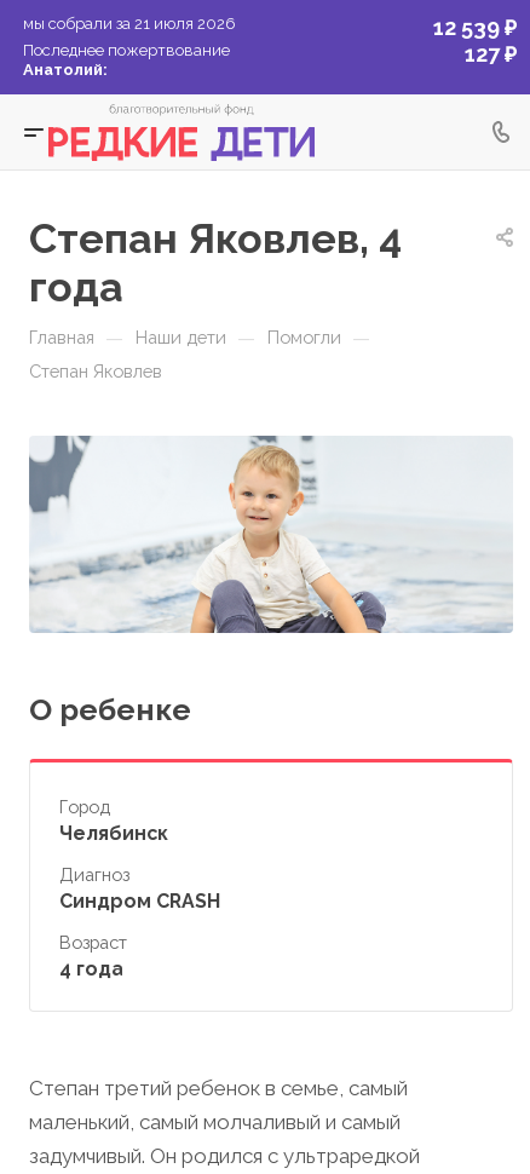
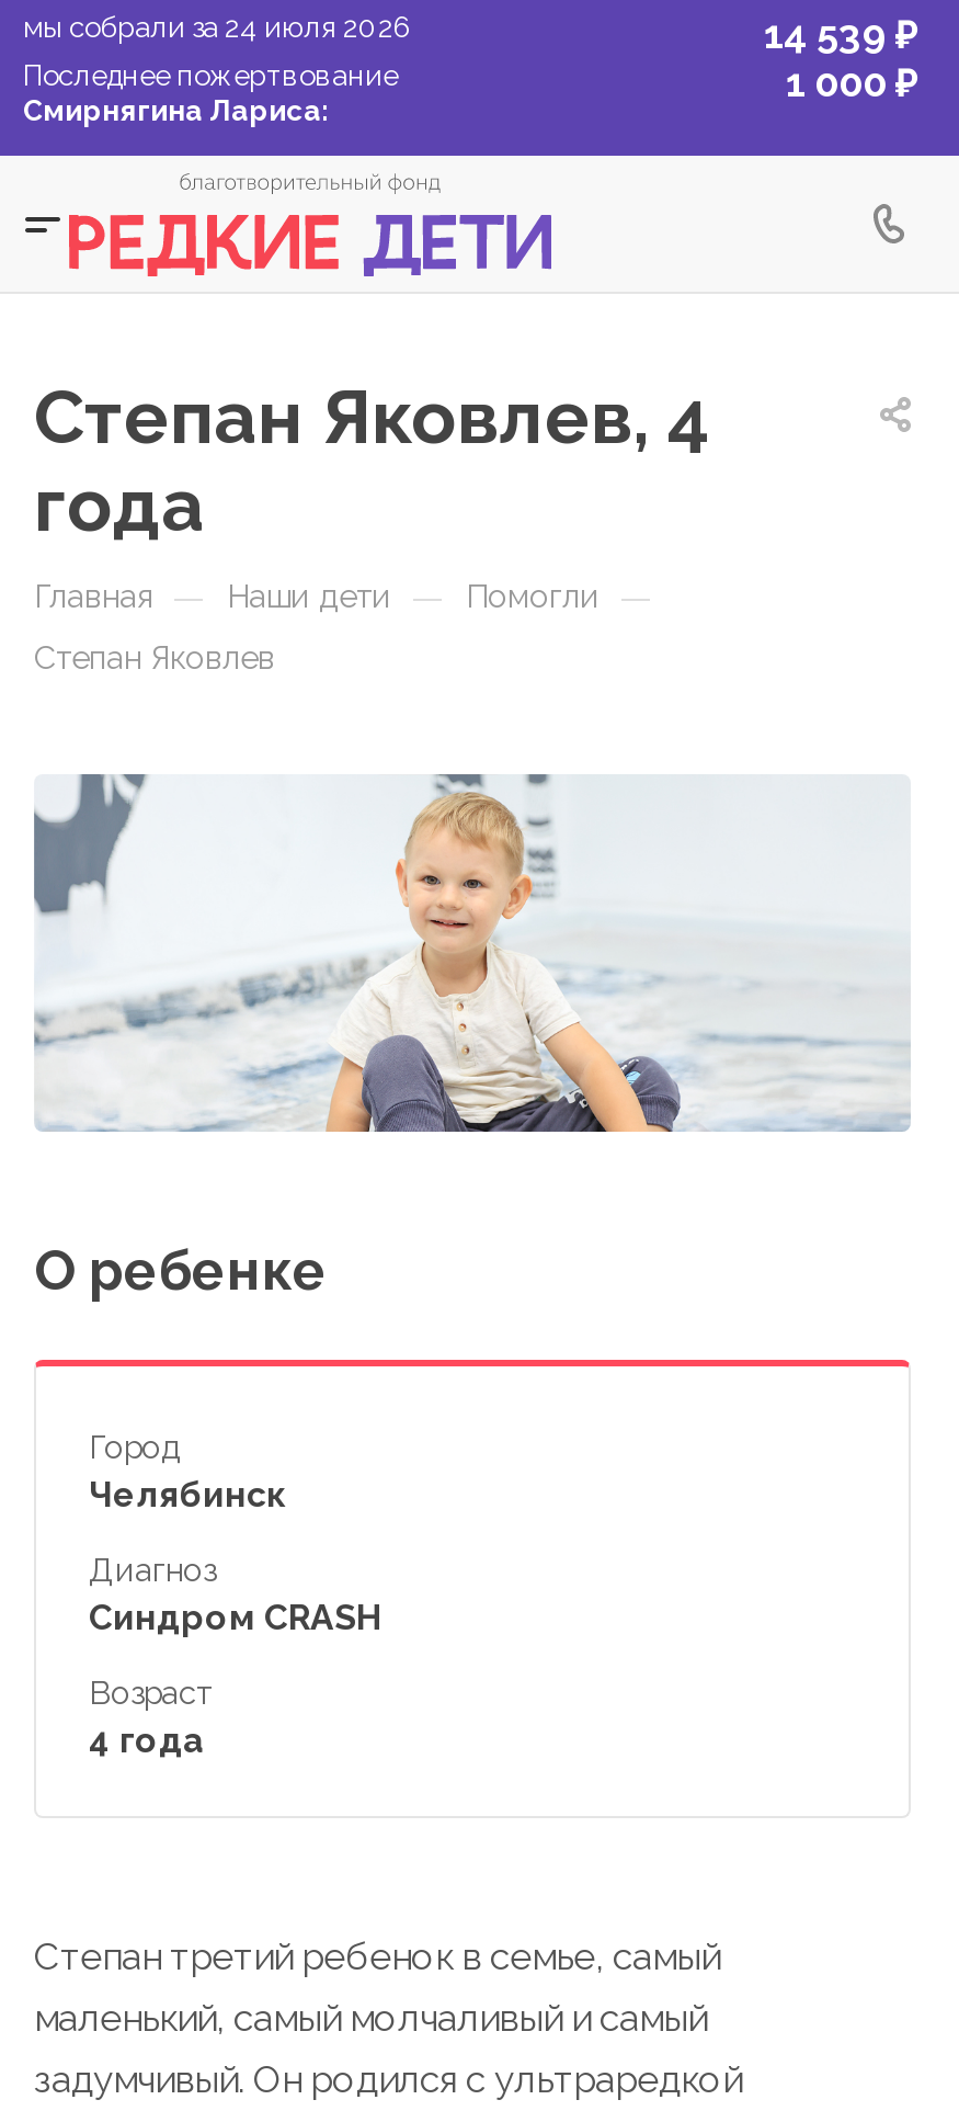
[23,15,236,33] мы собрали за 21 июля 2026 -> [23,11,413,44] мы собрали за 24 июля 2026
[433,15,517,40] 12 539 ₽ -> [764,11,917,57] 14 539 ₽
[465,41,517,67] 127 ₽ -> [786,59,917,105] 1 000 ₽
[23,61,108,79] Анатолий: -> [23,94,330,127] Смирнягина Лариса:

